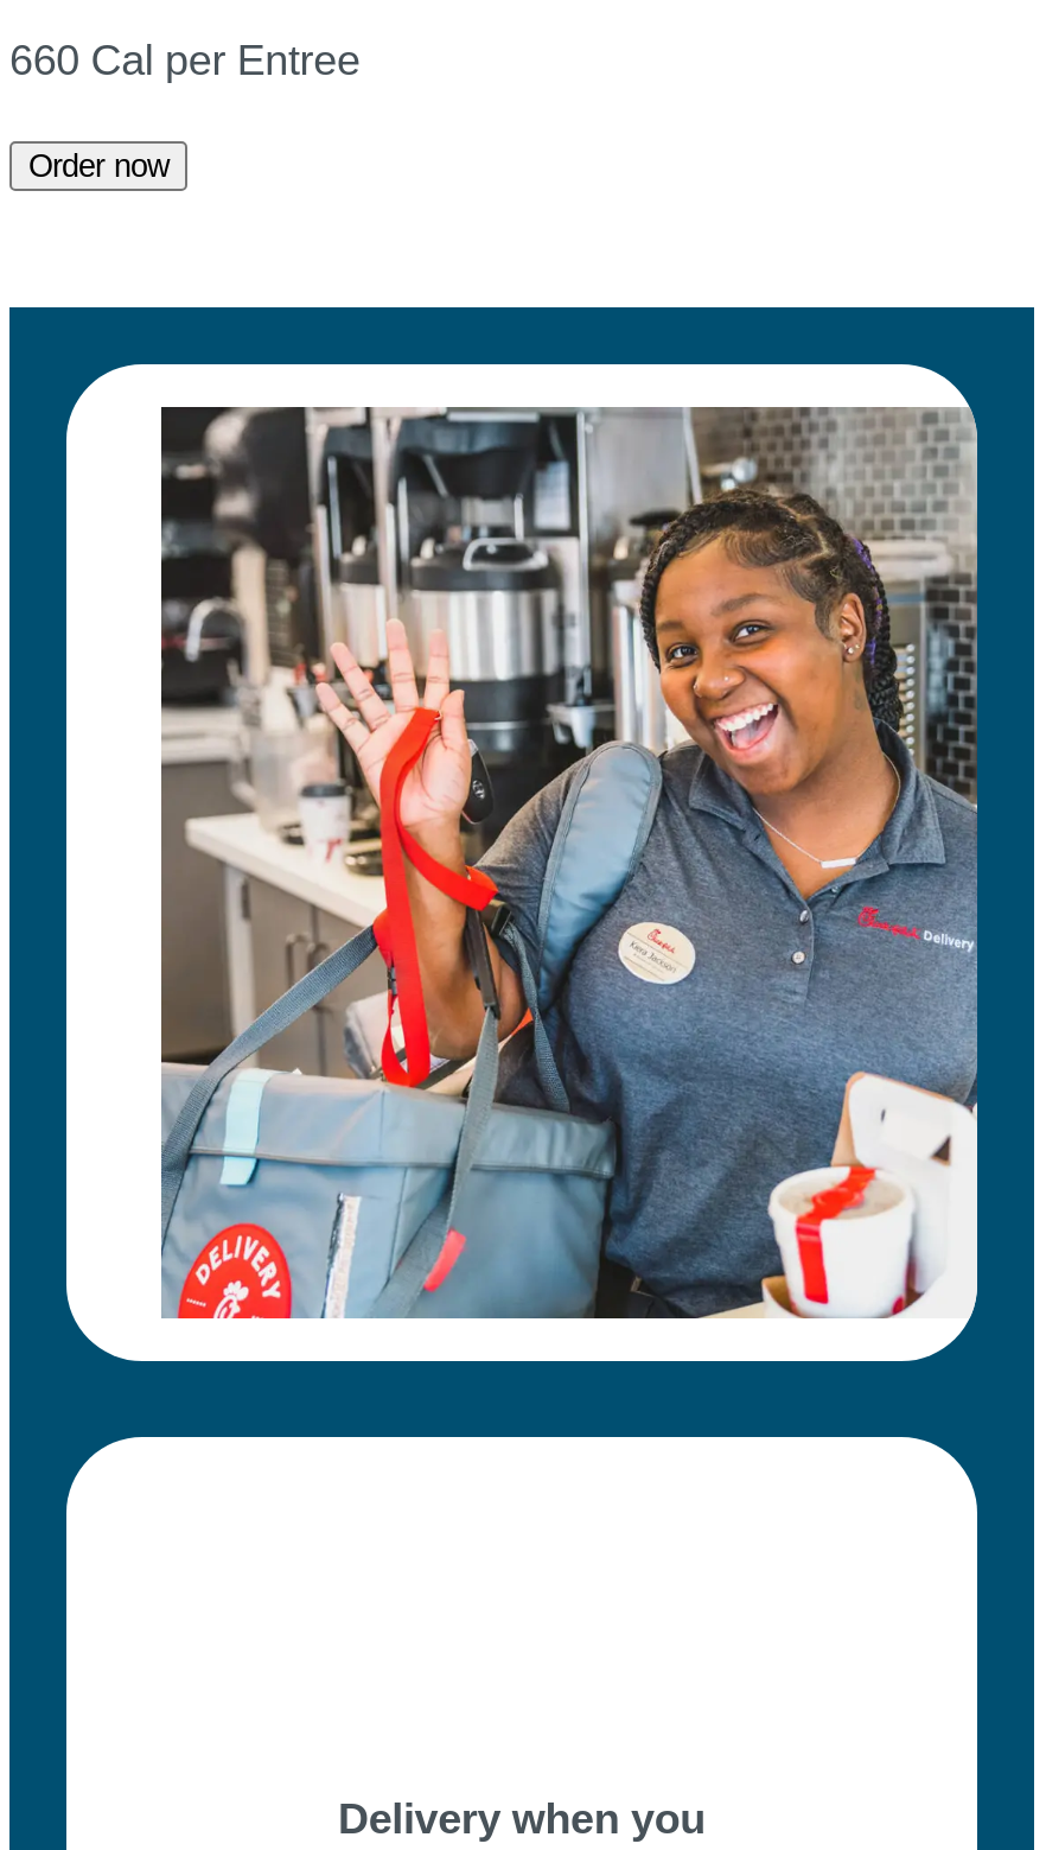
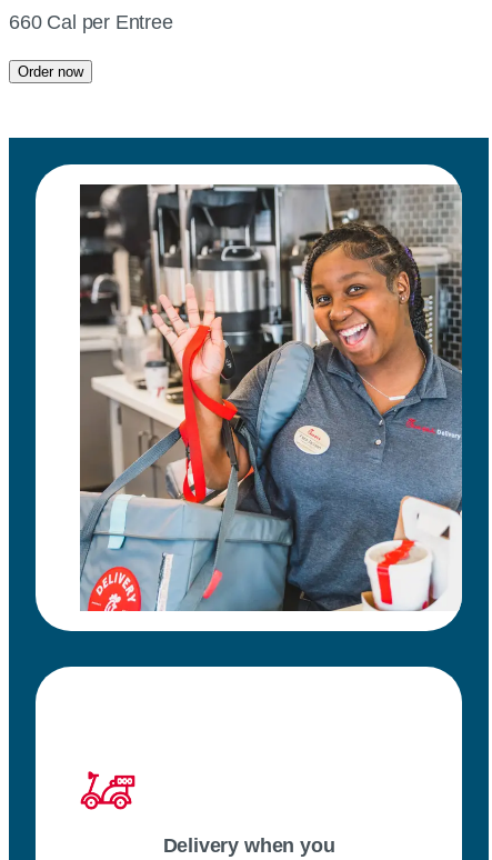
none -> [80,770,137,811] [image]

